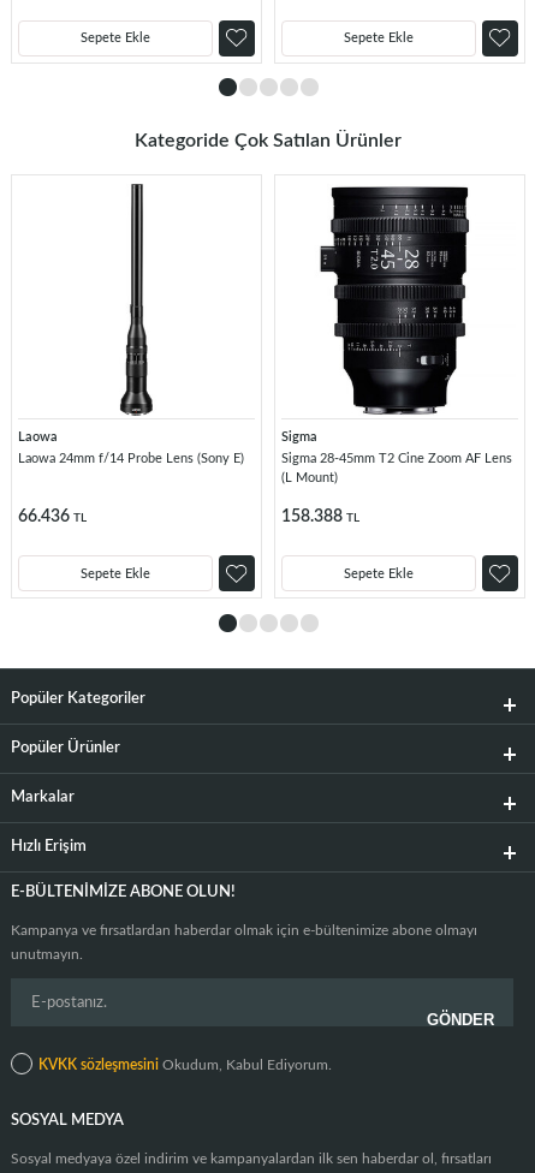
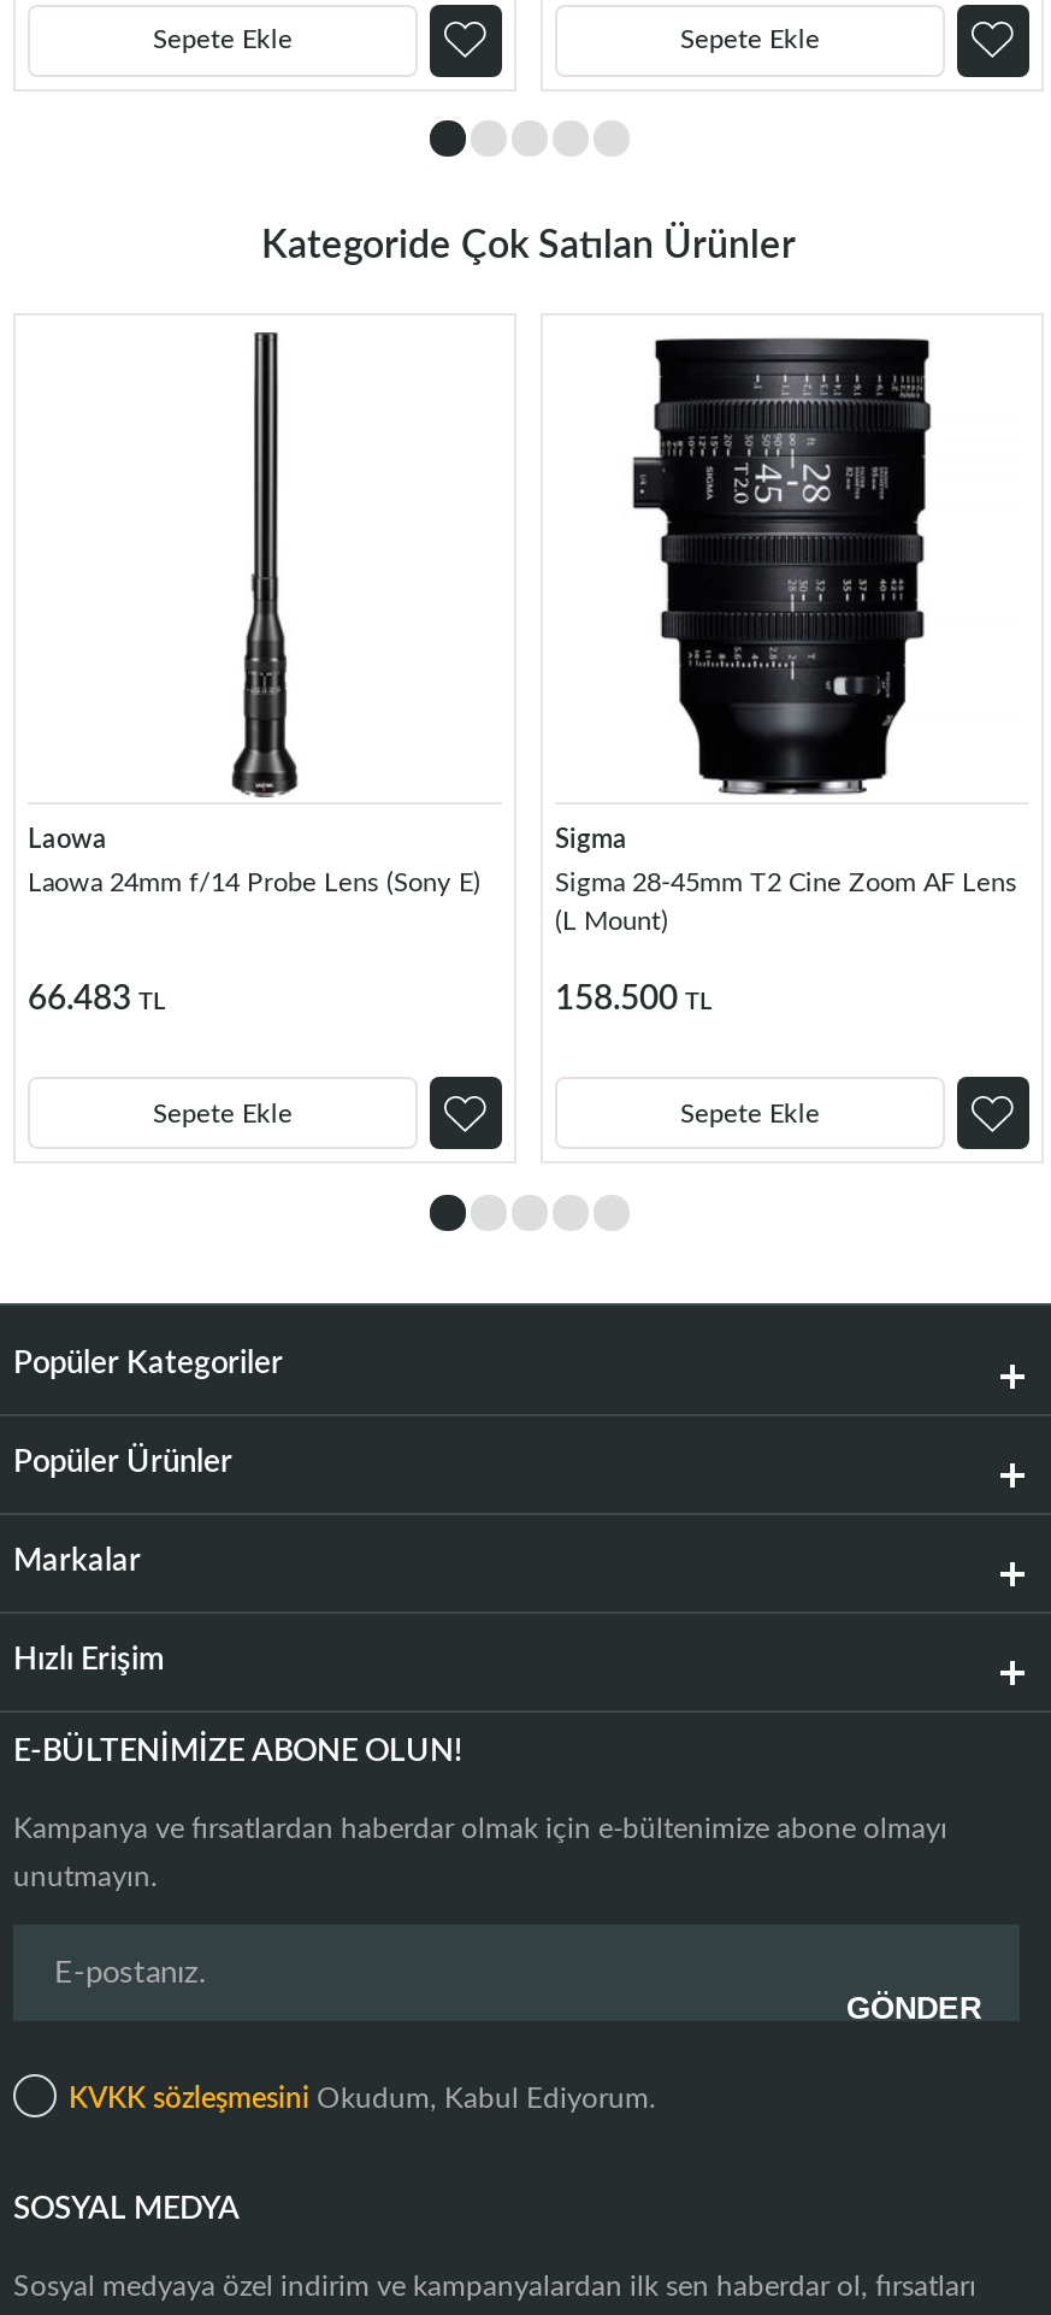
[18,508,87,525] 66.436 TL -> [28,983,165,1017] 66.483 TL
[281,508,359,525] 158.388 TL -> [555,983,712,1017] 158.500 TL

